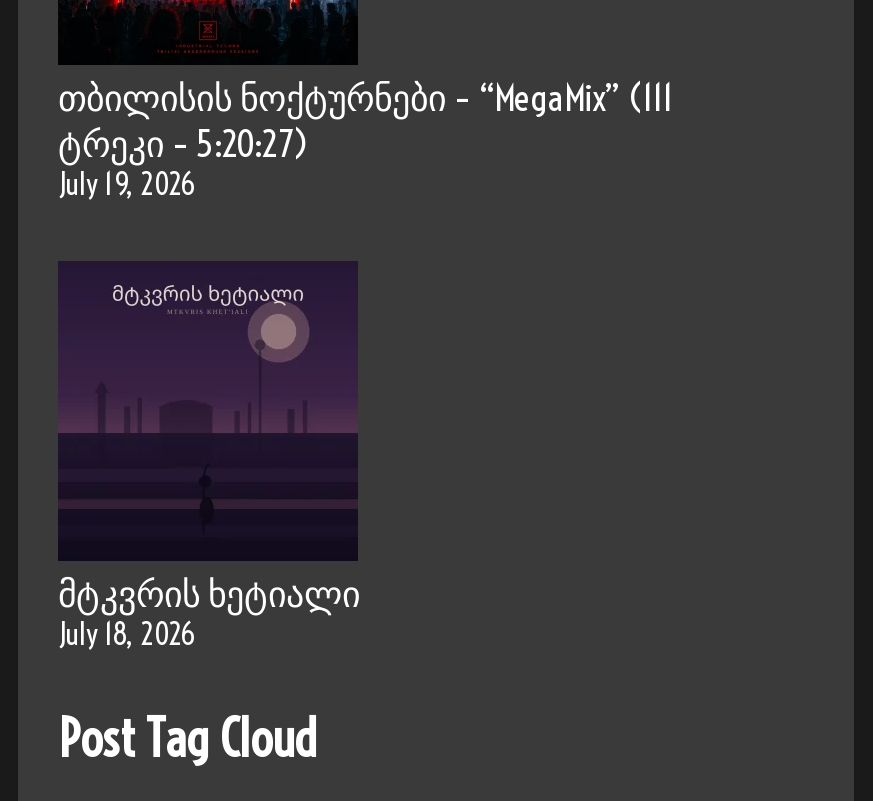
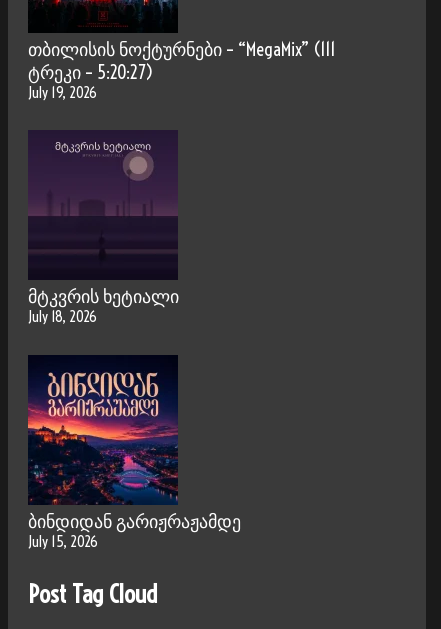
none -> [27,356,241,551] [image] | ბინდიდან გარიჟრაჟამდე | July 15, 2026

